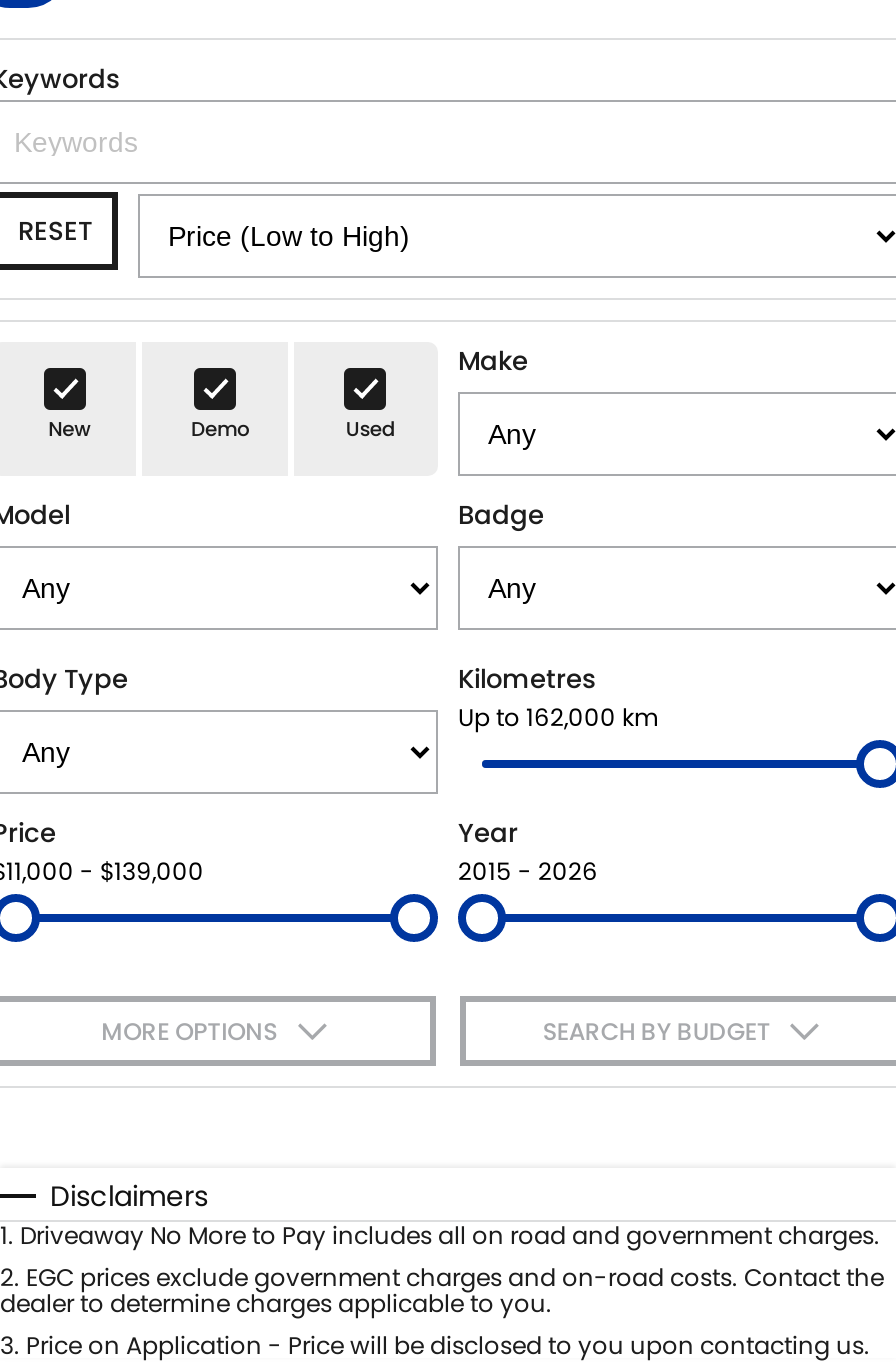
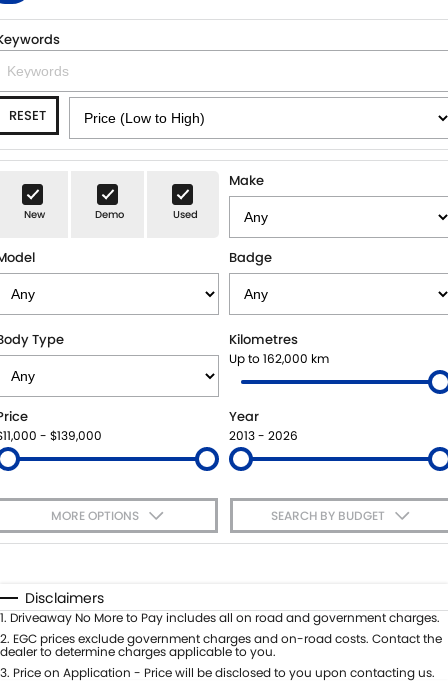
[458,855,598,889] 2015 - 2026 -> [229,427,298,444] 2013 - 2026

